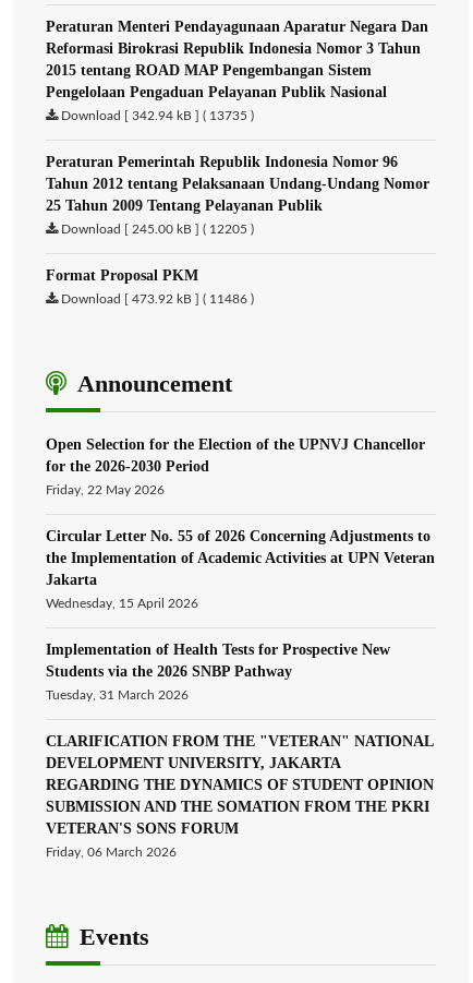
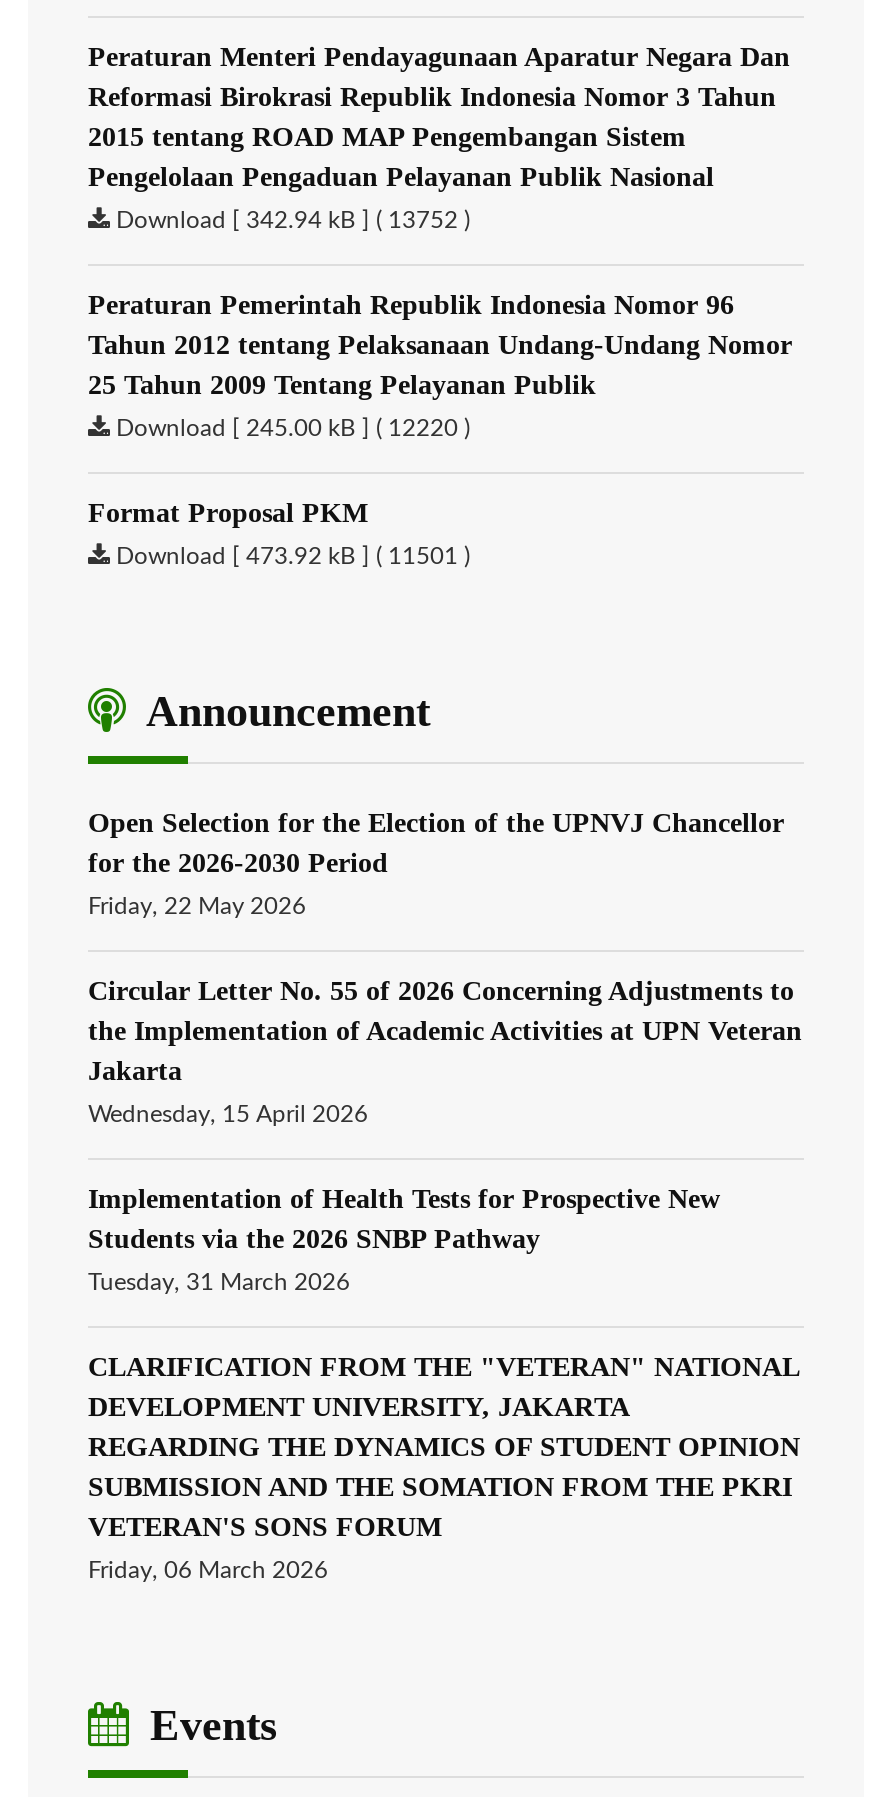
[61,109,254,122] Download [ 342.94 kB ] ( 13735 ) -> [116,208,470,232] Download [ 342.94 kB ] ( 13752 )
[61,223,254,236] Download [ 245.00 kB ] ( 12205 ) -> [116,416,470,440] Download [ 245.00 kB ] ( 12220 )
[61,292,254,305] Download [ 473.92 kB ] ( 11486 ) -> [116,544,470,568] Download [ 473.92 kB ] ( 11501 )

